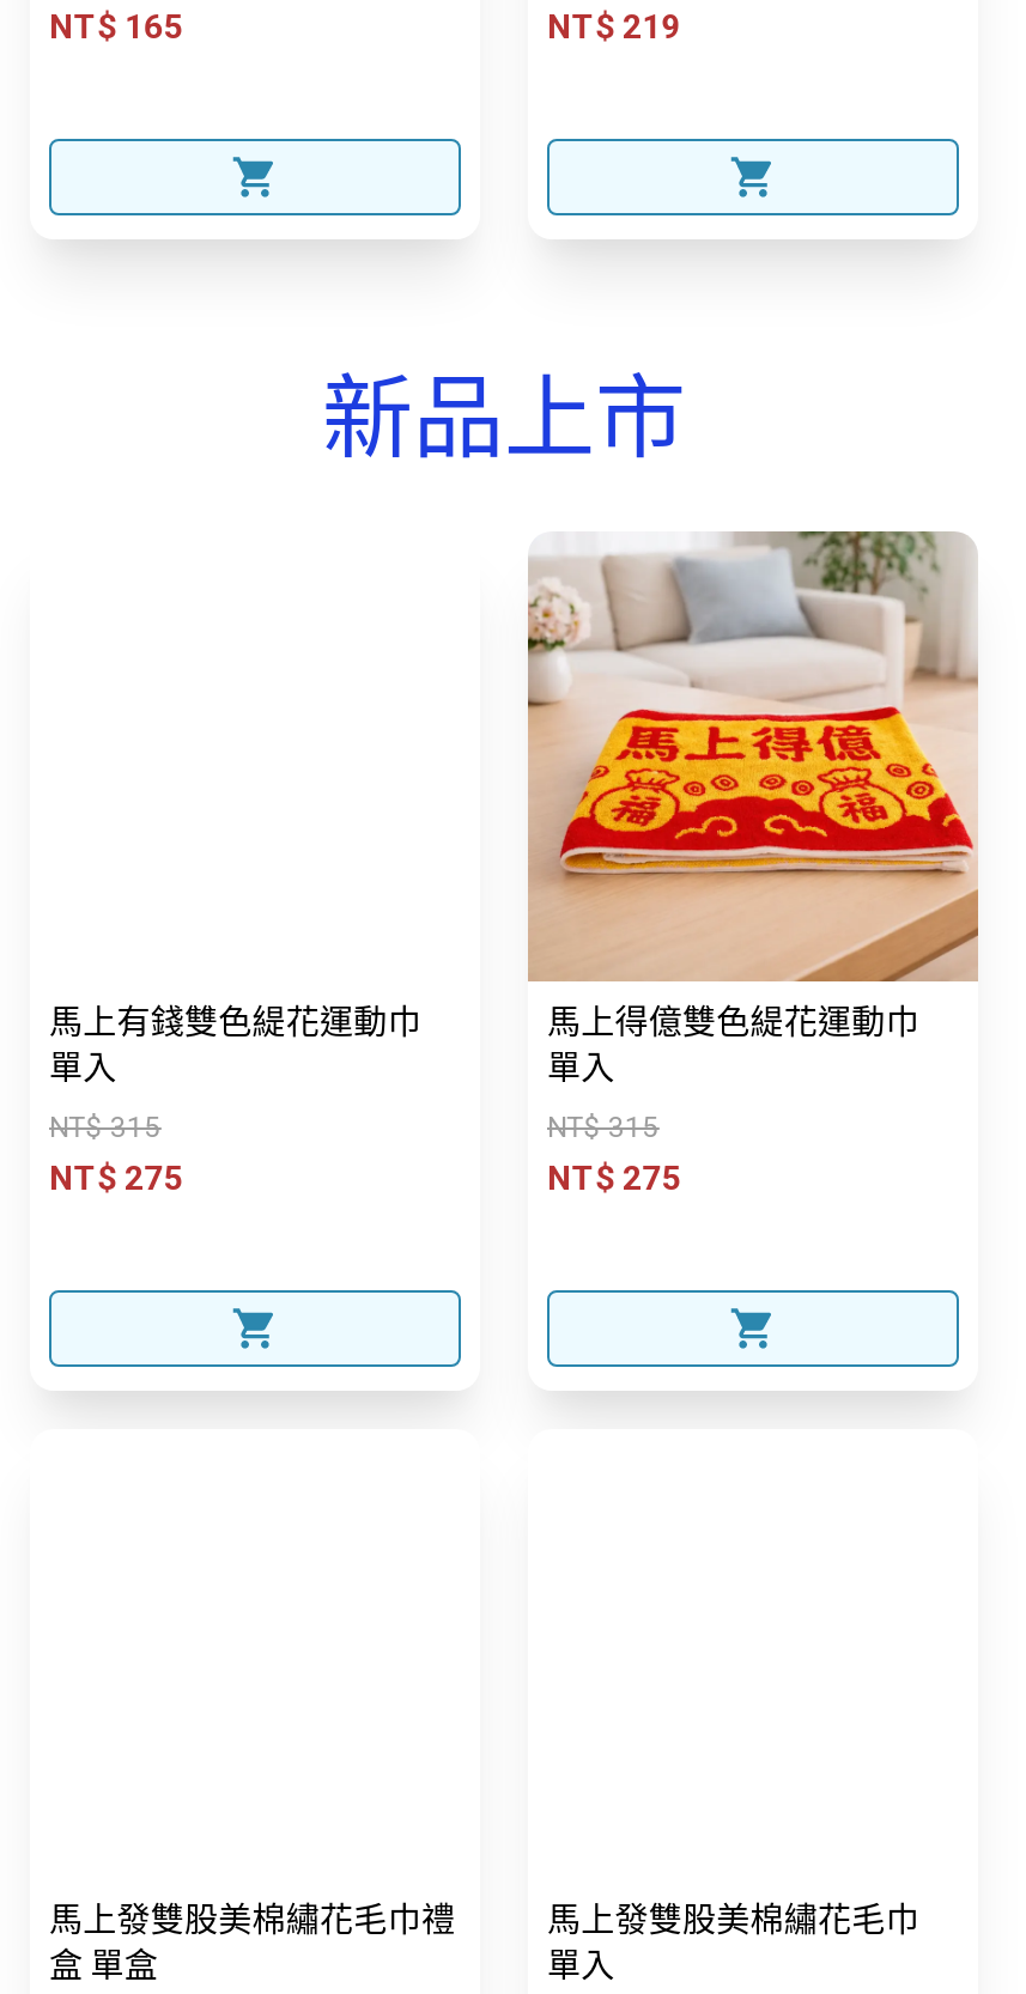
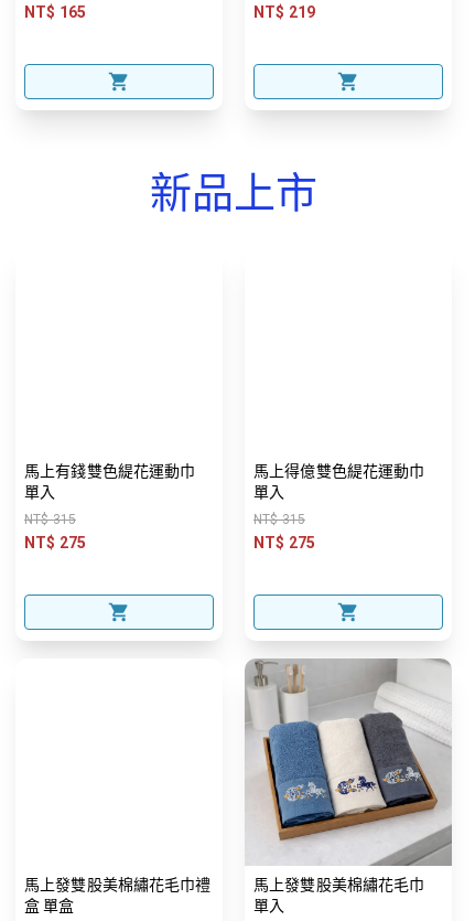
[526,529,981,984] [image] -> none
none -> [244,657,453,867] [image]

